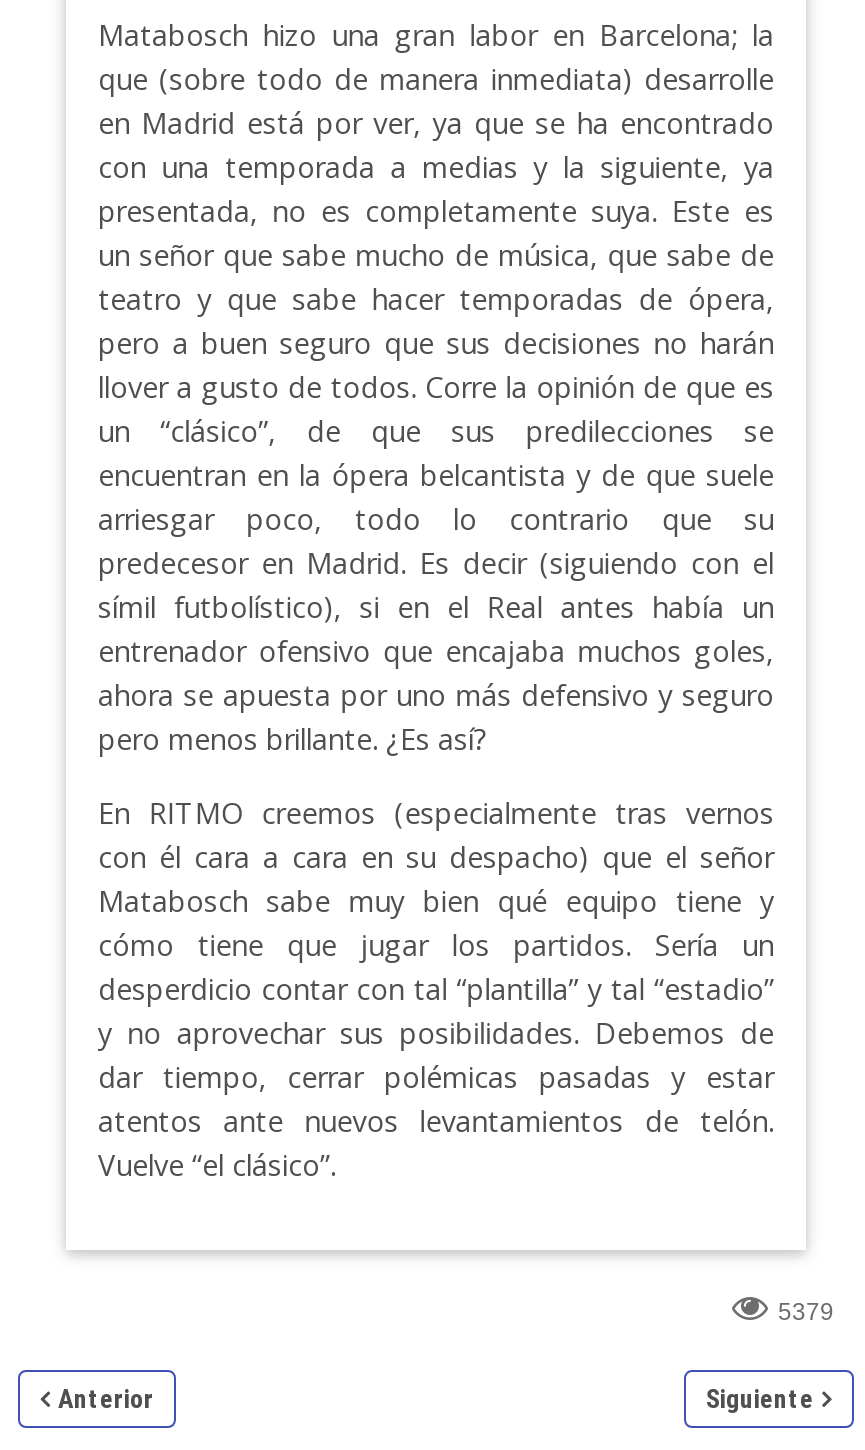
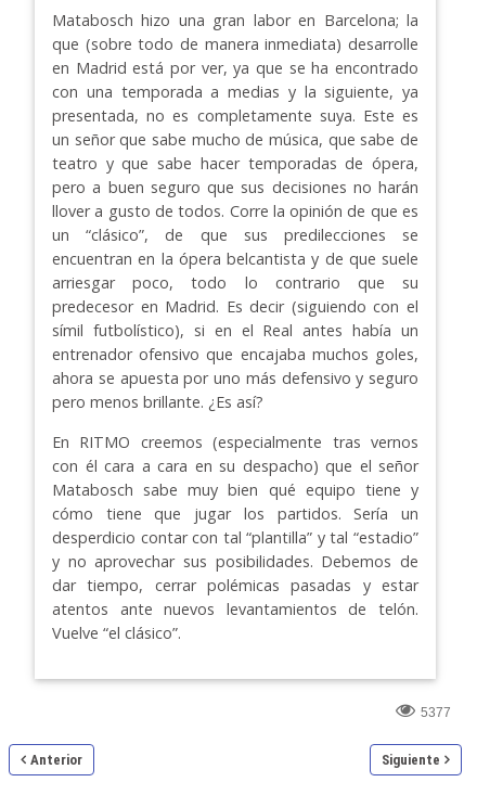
[778,1298,834,1326] 5379 -> [421,705,451,720] 5377

